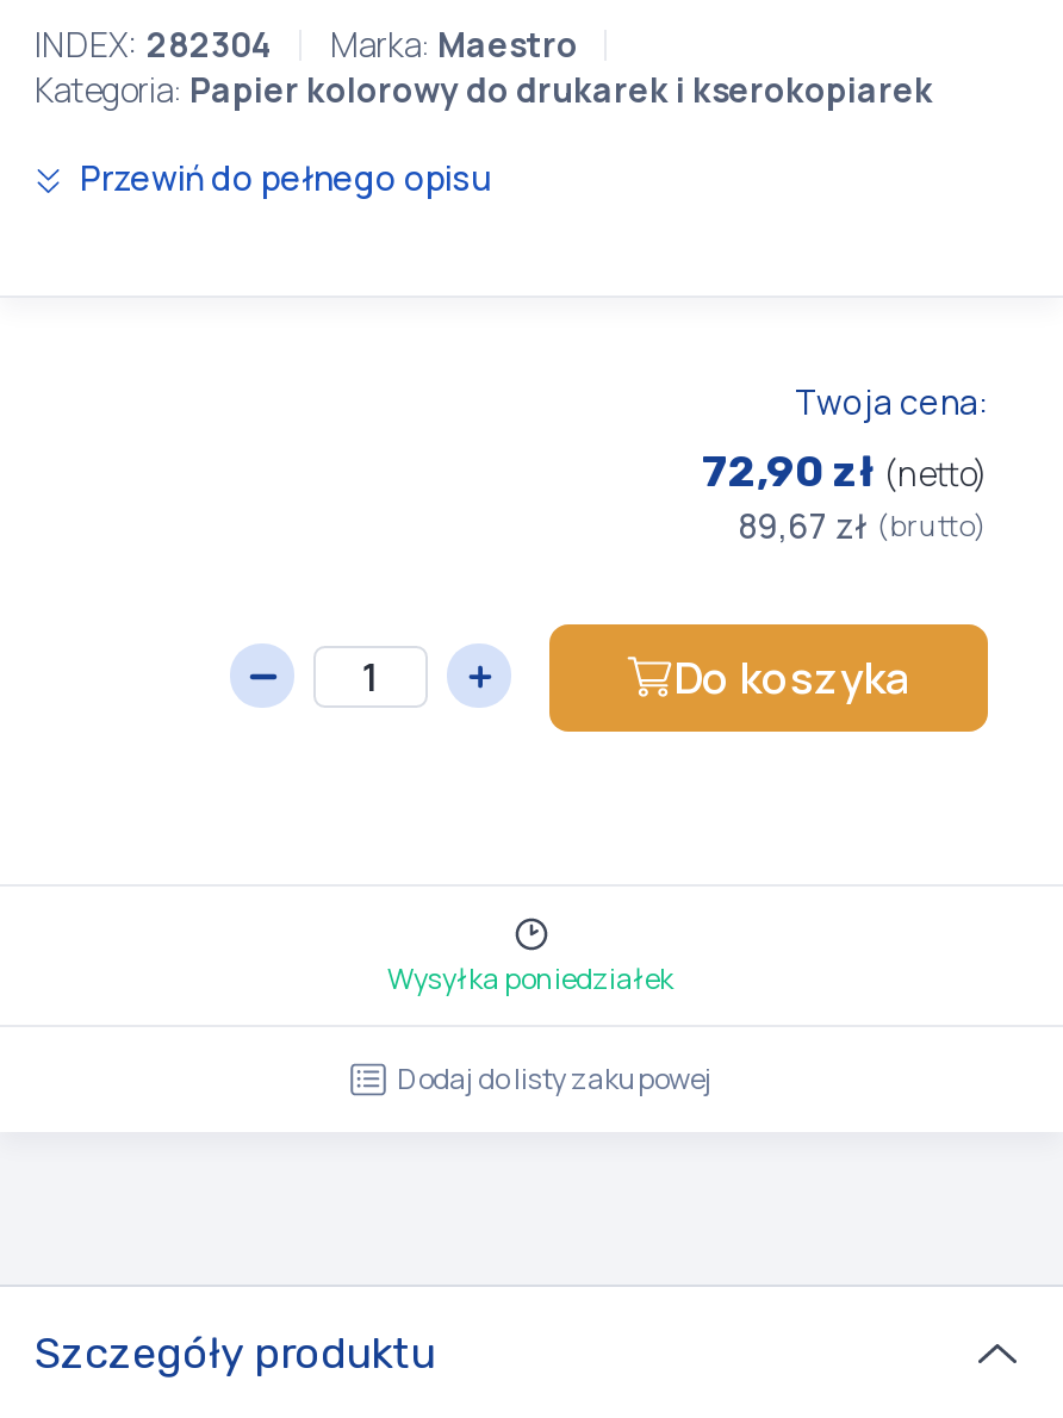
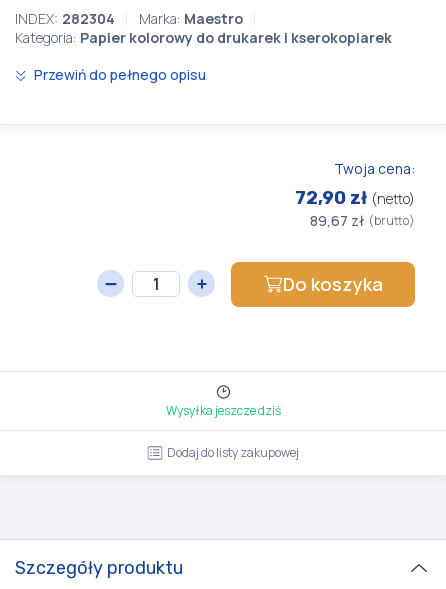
[387,958,673,999] Wysyłka poniedziałek -> [165,402,280,419] Wysyłka jeszcze dziś

